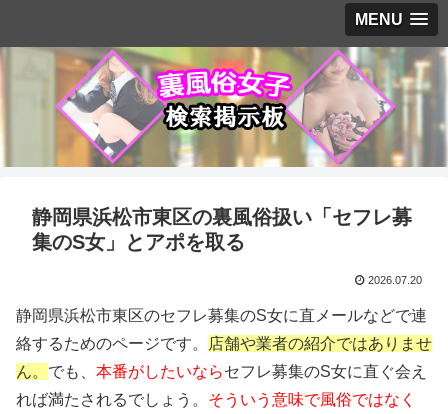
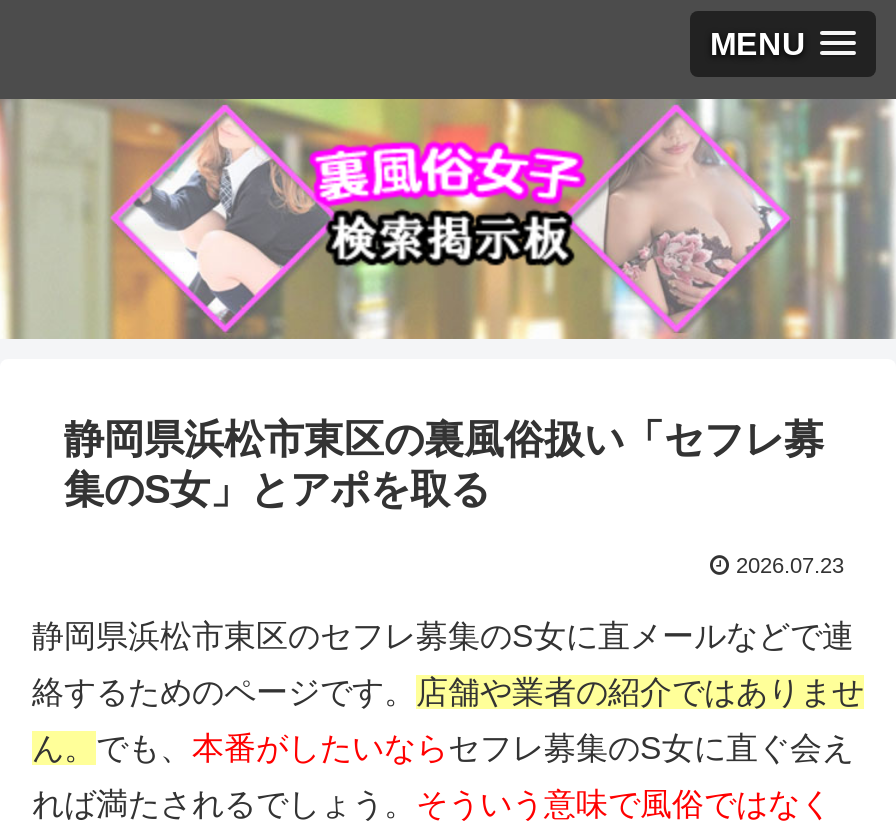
[368,274,422,286] 2026.07.20 -> [736,553,844,577] 2026.07.23

